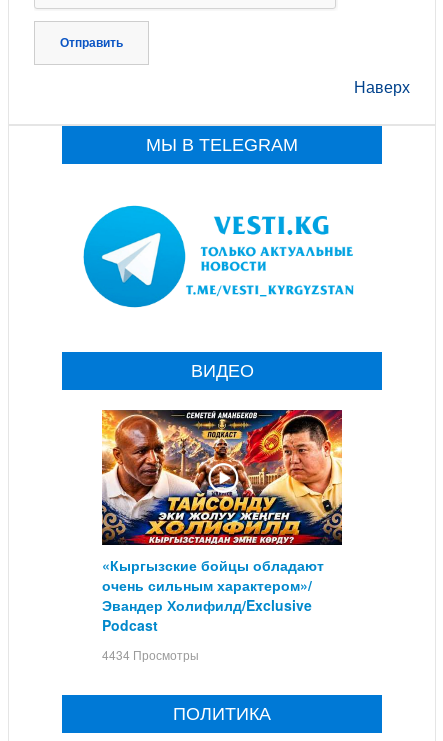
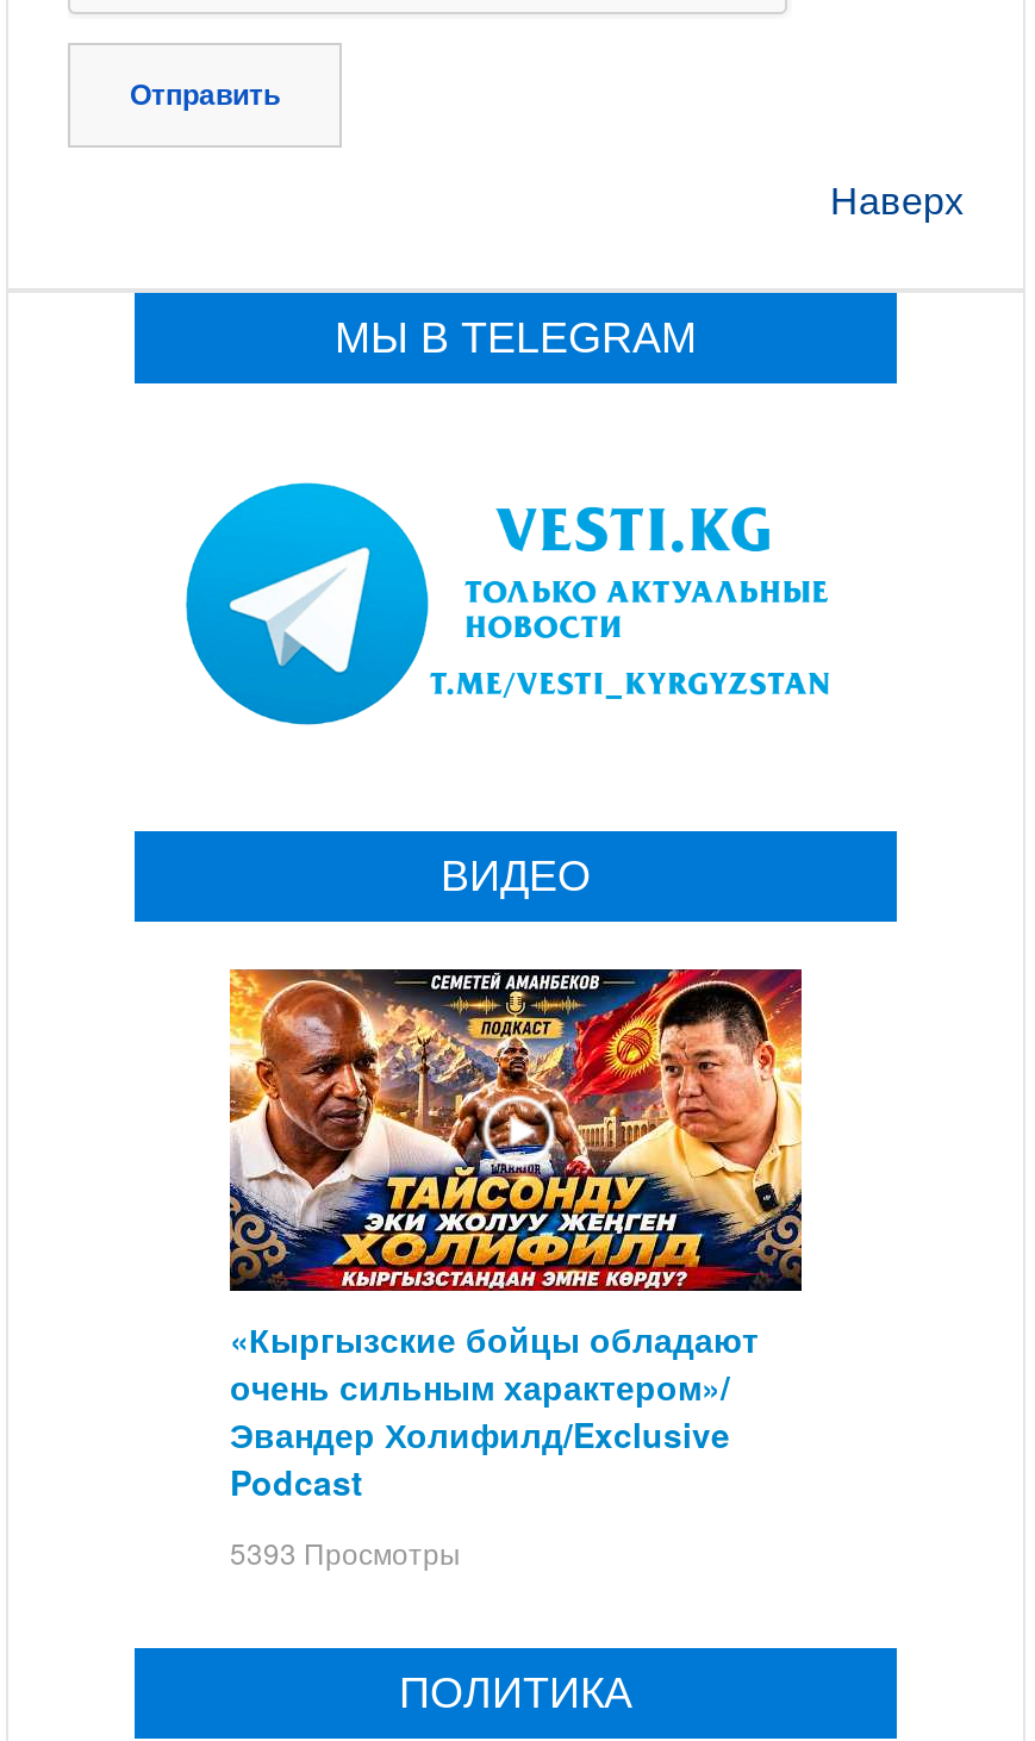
[102,646,199,663] 4434 Просмотры -> [230,1531,461,1571] 5393 Просмотры

